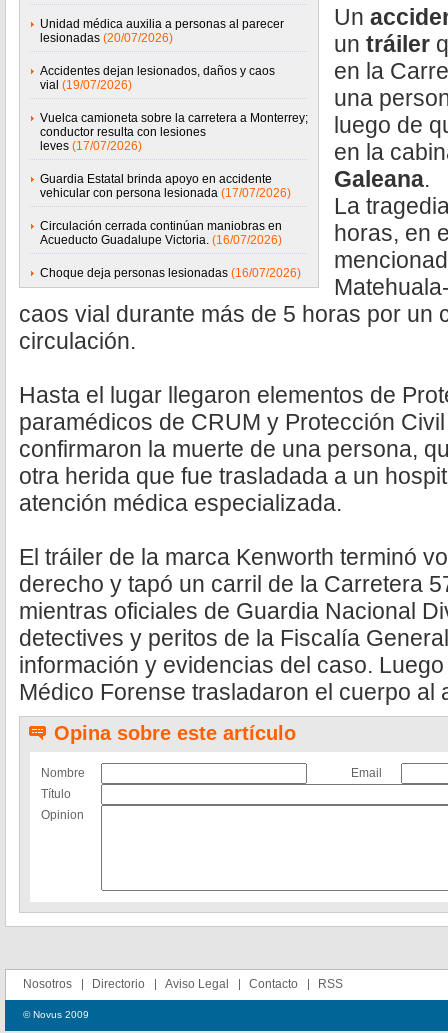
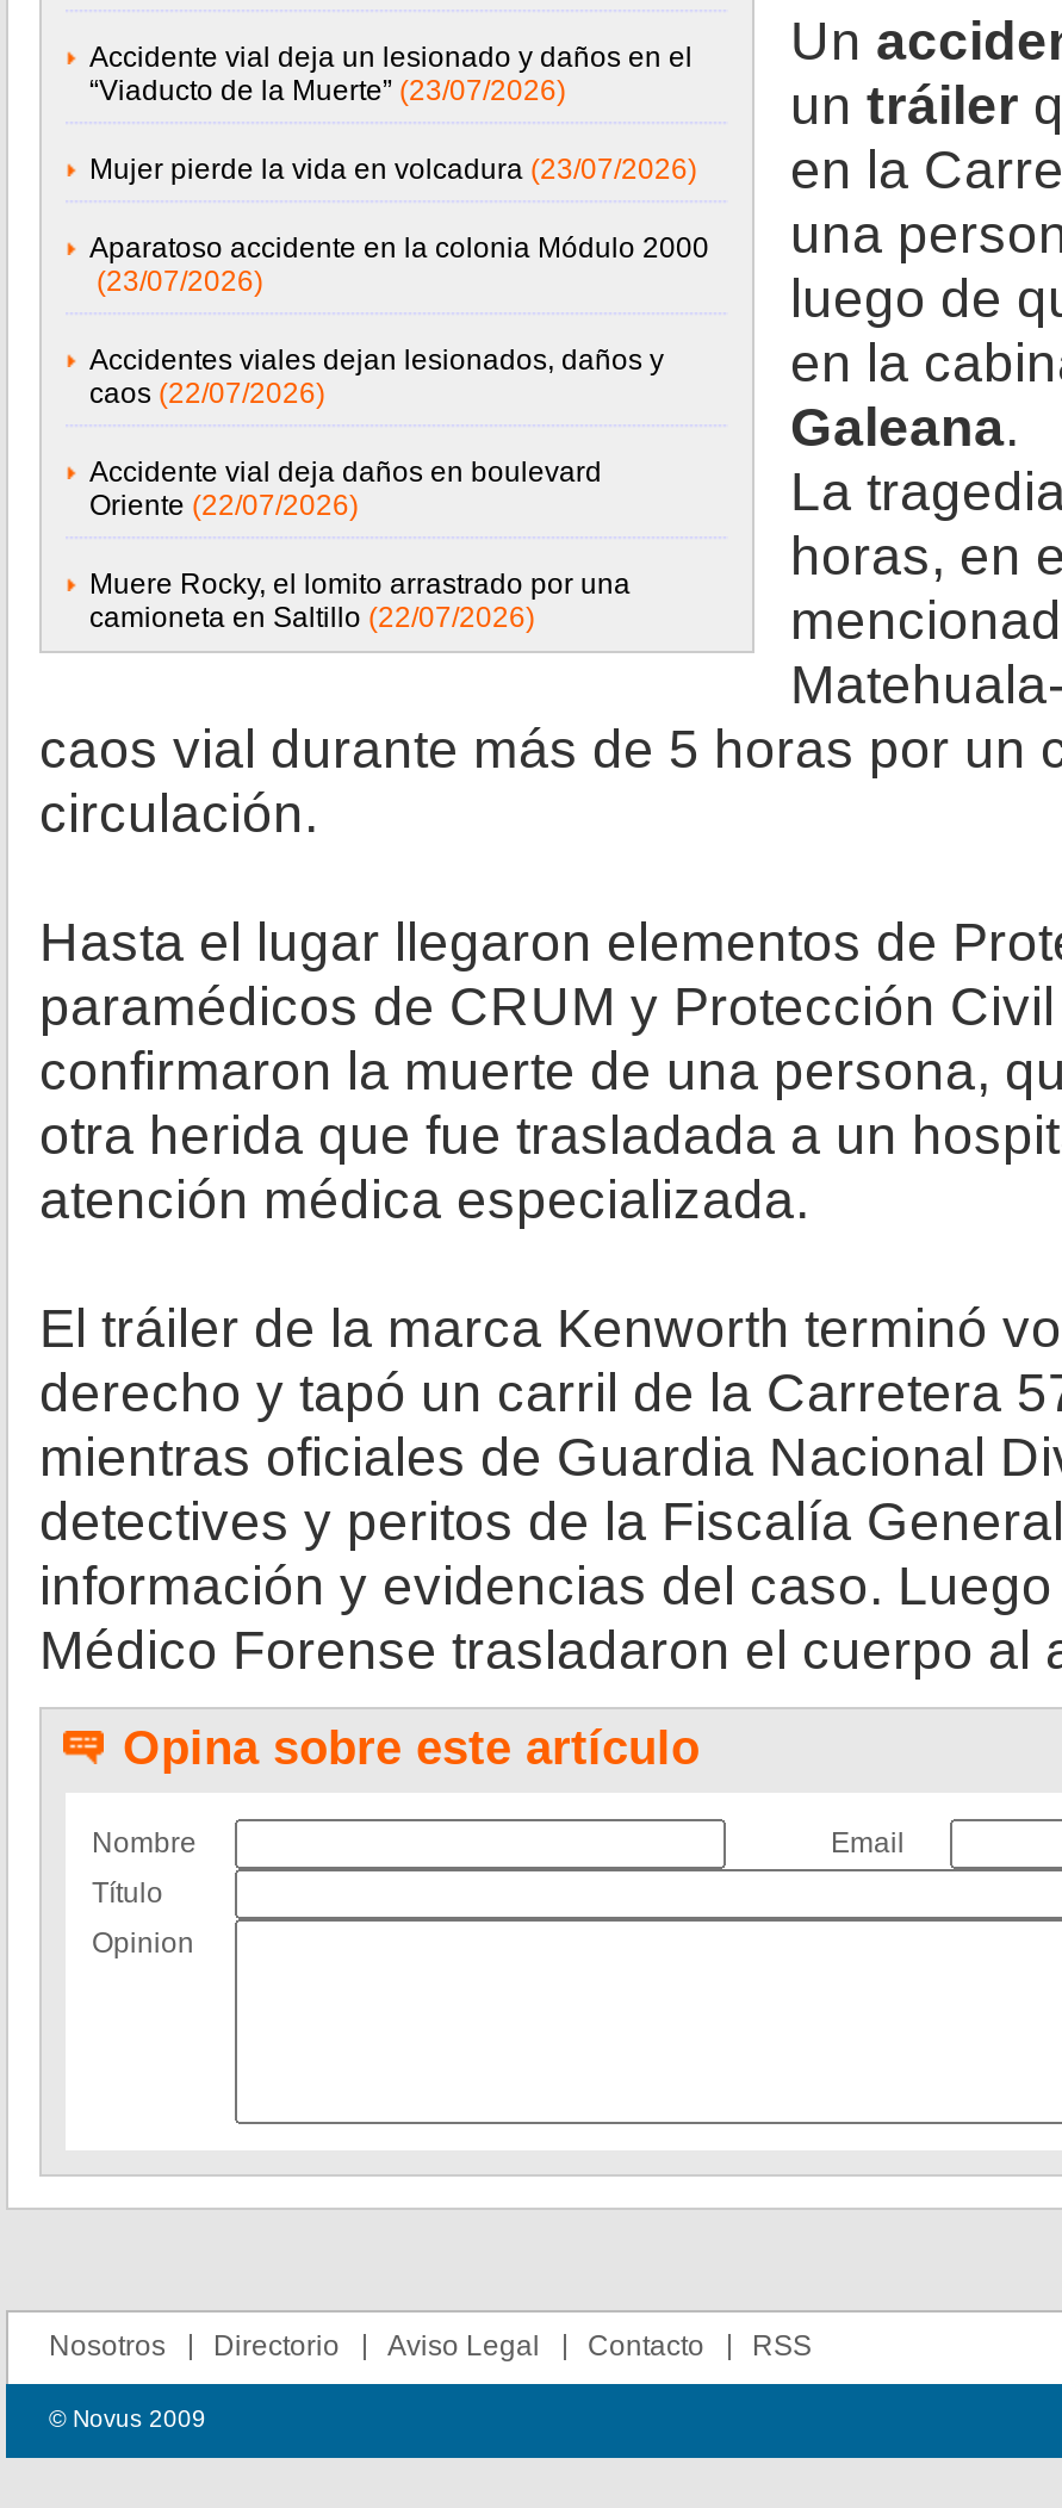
[40,17,284,45] Unidad médica auxilia a personas al parecer | lesionadas (20/07/2026) -> [89,41,693,107] Accidente vial deja un lesionado y daños en el | “Viaducto de la Muerte” (23/07/2026)
[40,64,275,92] Accidentes dejan lesionados, daños y caos | vial (19/07/2026) -> [89,153,697,186] Mujer pierde la vida en volcadura (23/07/2026)
[40,111,308,153] Vuelca camioneta sobre la carretera a Monterrey; | conductor resulta con lesiones | leves (17/07/2026) -> [89,231,709,298] Aparatoso accidente en la colonia Módulo 2000 | (23/07/2026)
[40,172,291,200] Guardia Estatal brinda apoyo en accidente | vehicular con persona lesionada (17/07/2026) -> [89,343,664,410] Accidentes viales dejan lesionados, daños y | caos (22/07/2026)
[40,219,282,247] Circulación cerrada continúan maniobras en | Acueducto Guadalupe Victoria. (16/07/2026) -> [89,455,602,522] Accidente vial deja daños en boulevard | Oriente (22/07/2026)
[40,266,301,280] Choque deja personas lesionadas (16/07/2026) -> [89,567,631,634] Muere Rocky, el lomito arrastrado por una | camioneta en Saltillo (22/07/2026)

